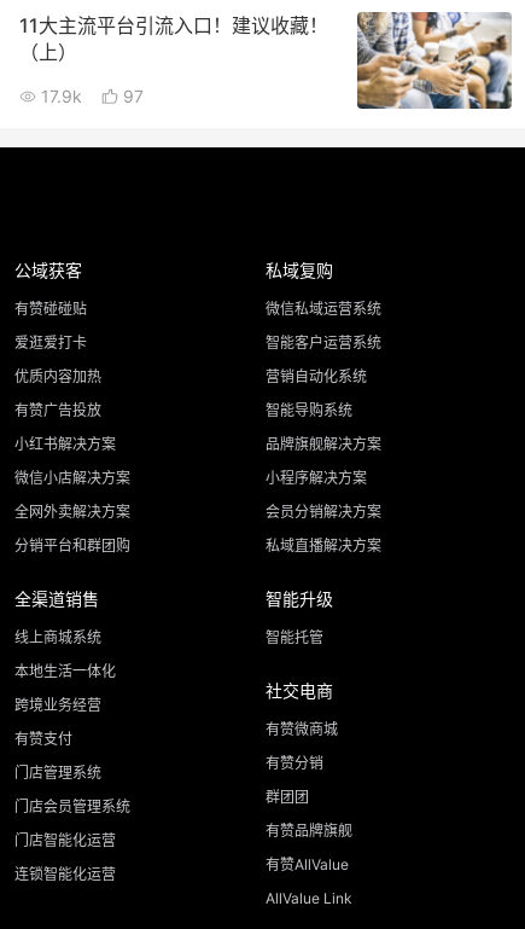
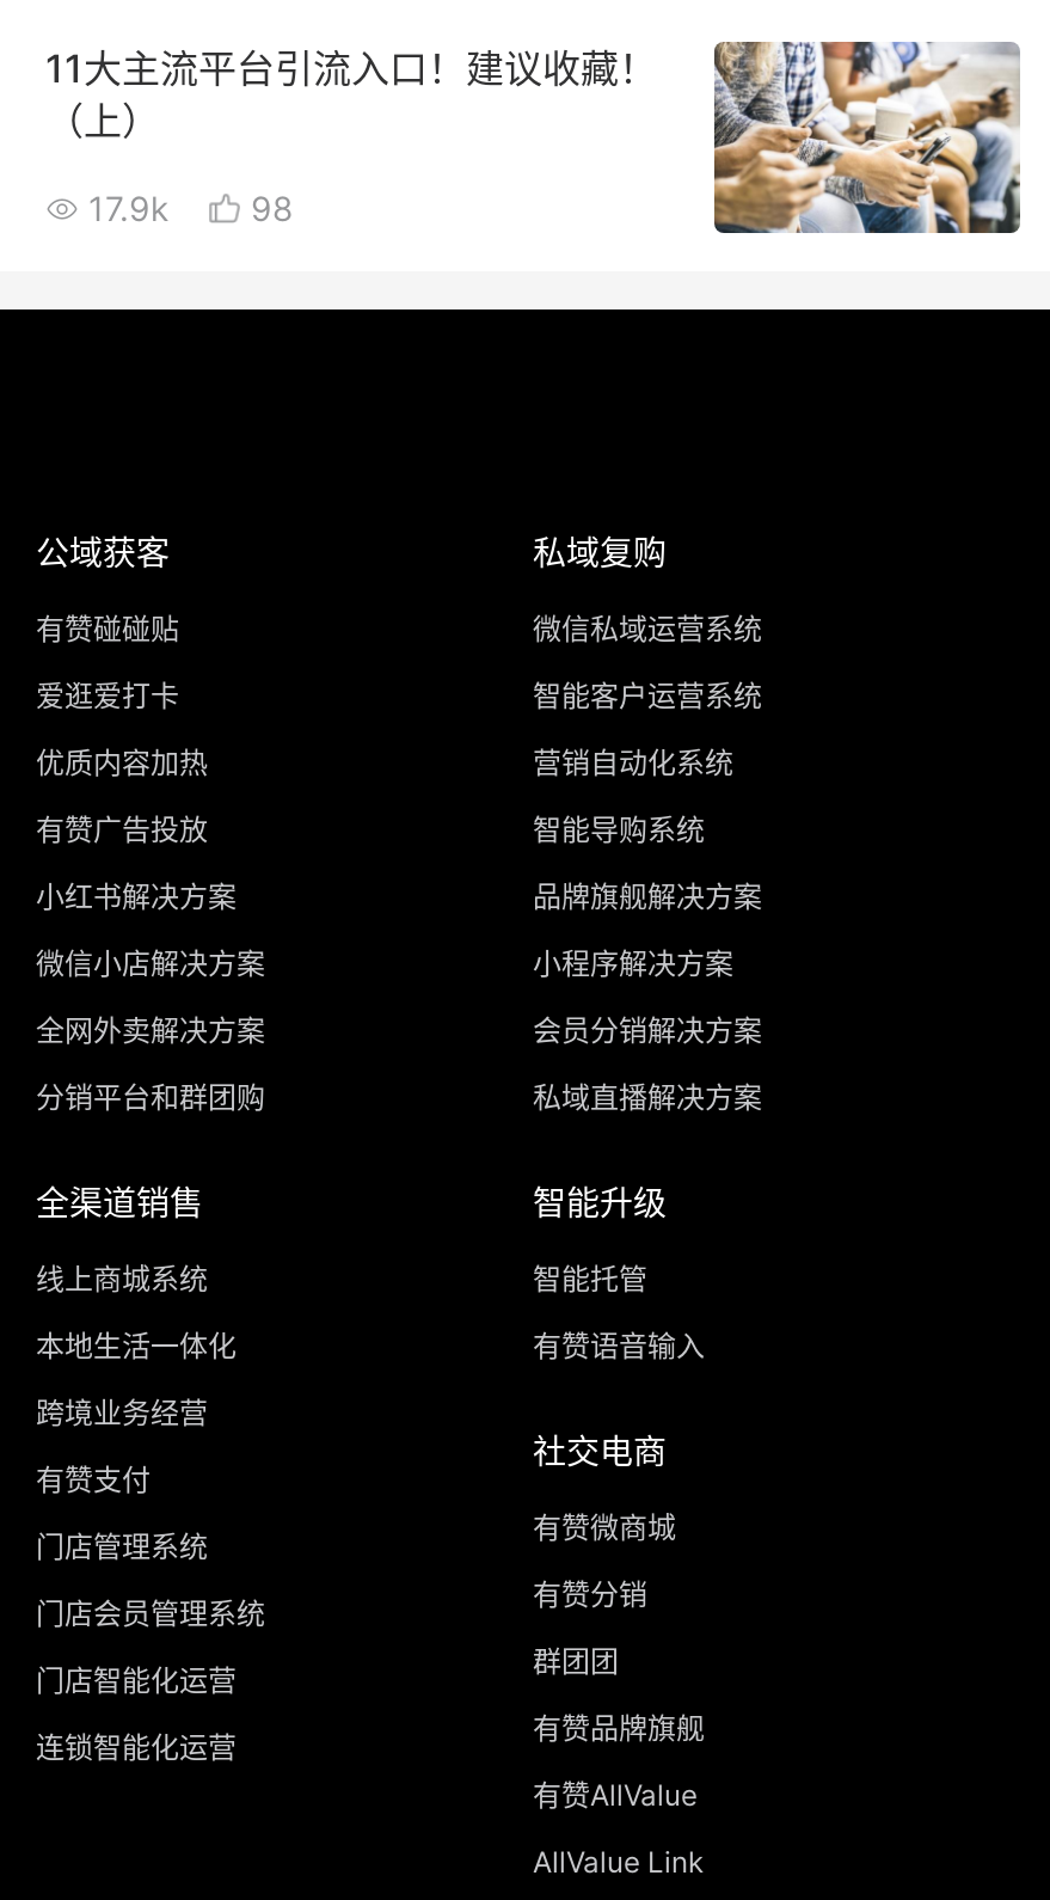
[41,86,144,106] 17.9k 97 -> [88,188,294,228] 17.9k 98
none -> [533,1328,705,1363] 有赞语音输入

